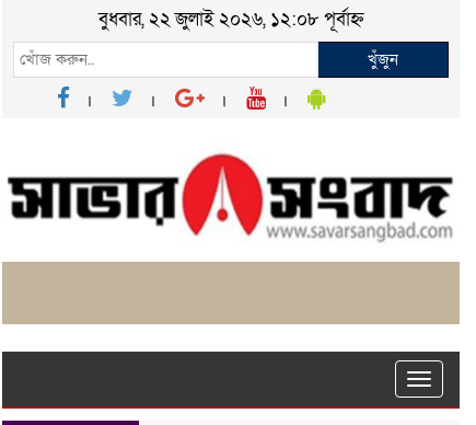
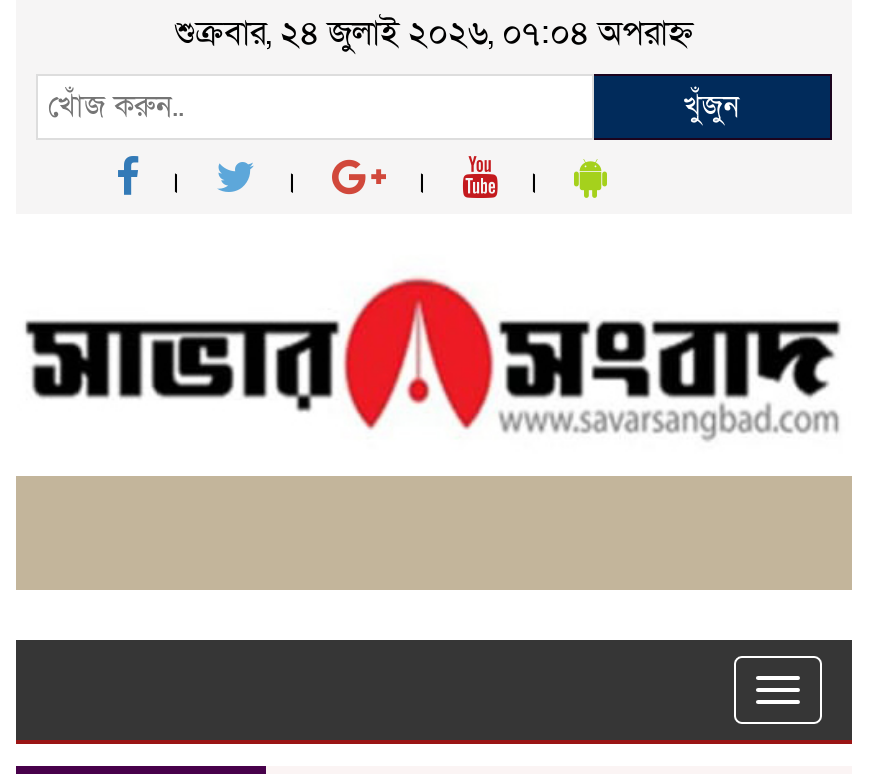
[98,7,364,32] বুধবার, ২২ জুলাই ২০২৬, ১২:০৮ পূর্বাহ্ন -> [174,10,694,56] শুক্রবার, ২৪ জুলাই ২০২৬, ০৭:০৪ অপরাহ্ন

